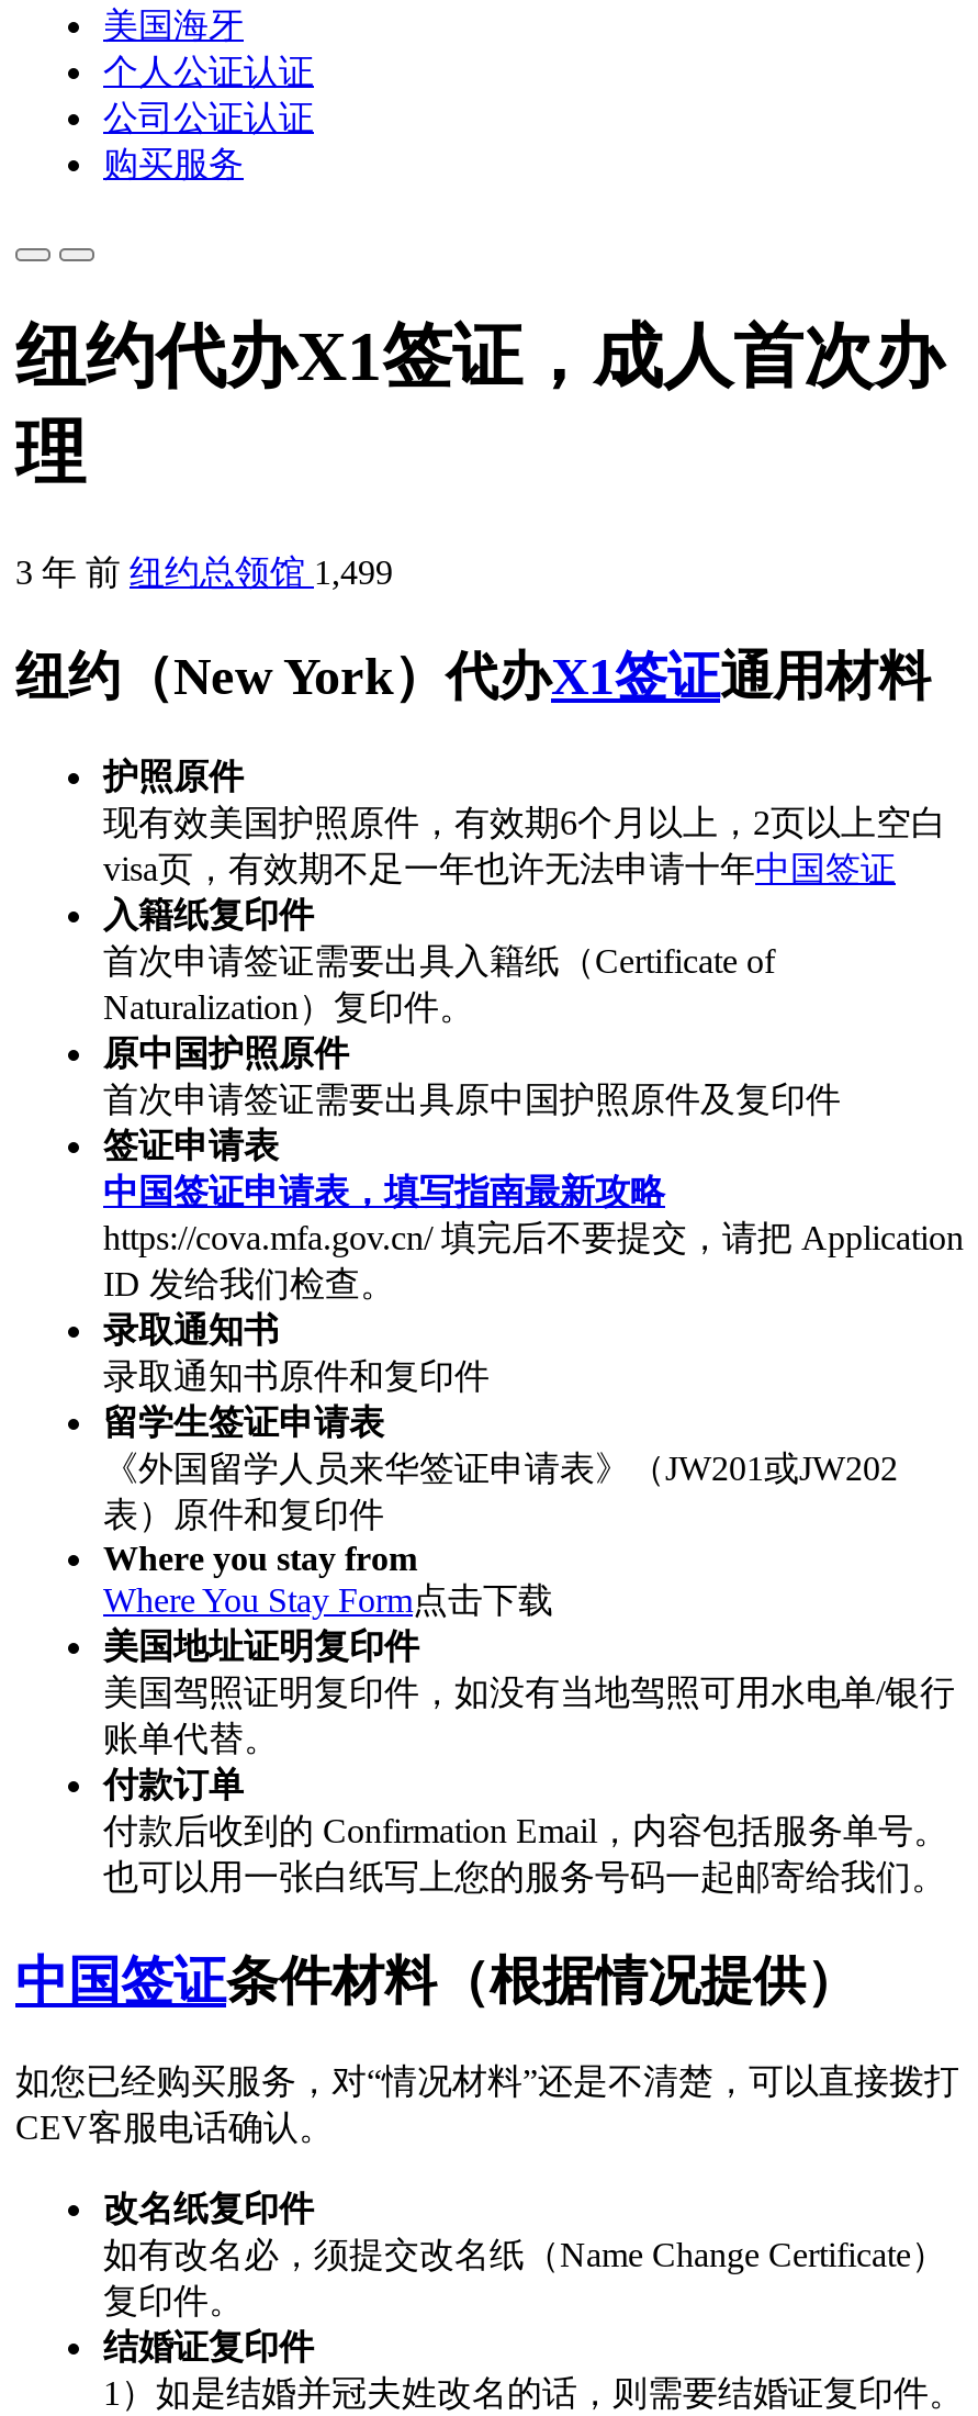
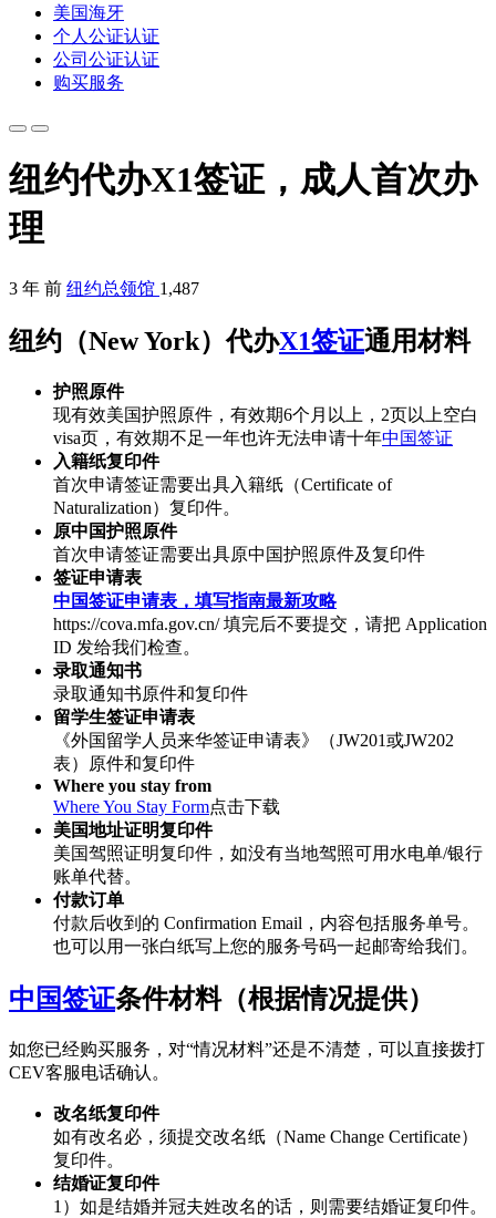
[15,553,393,591] 3 年 前 纽约总领馆1,499 -> [9,279,199,298] 3 年 前 纽约总领馆1,487

